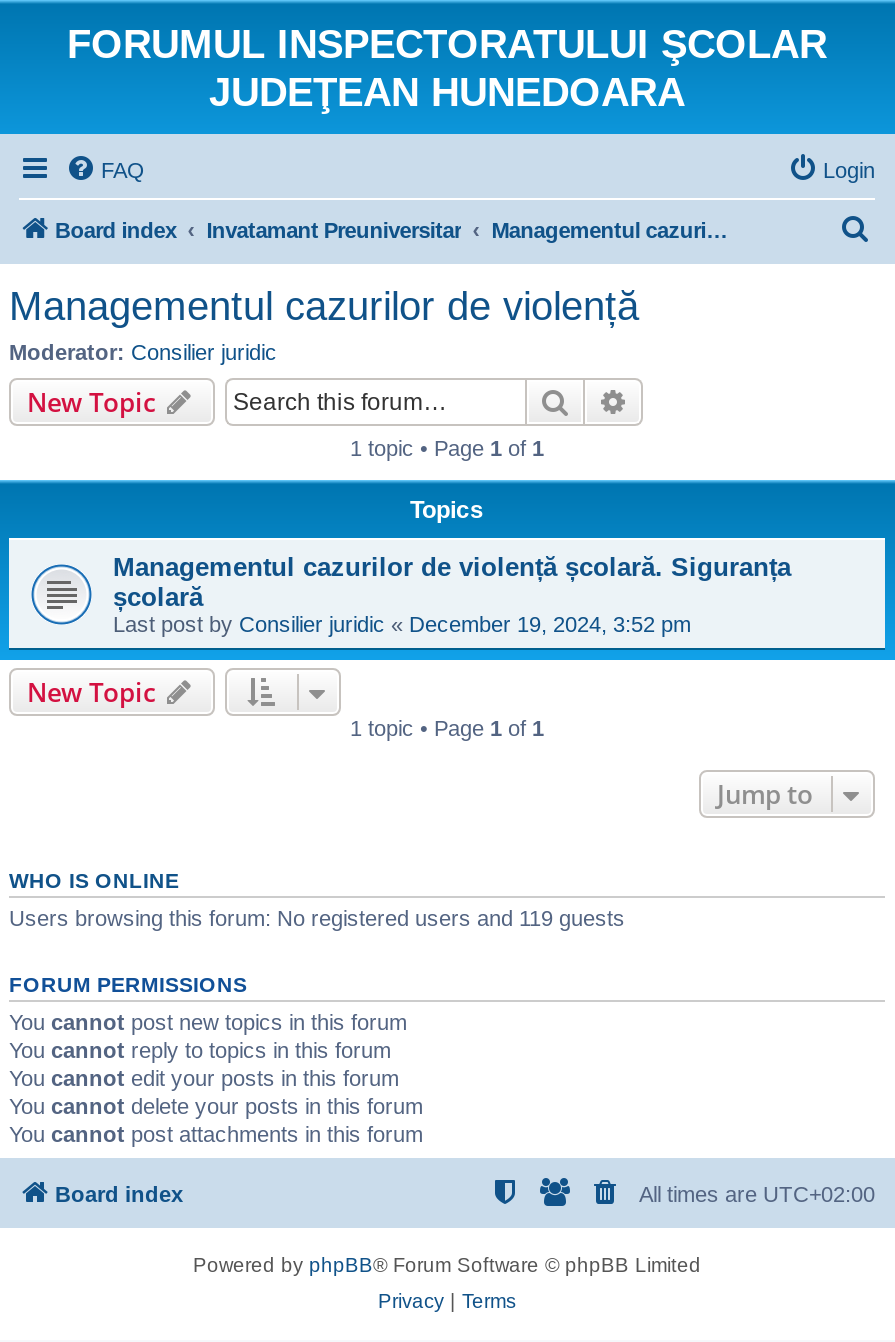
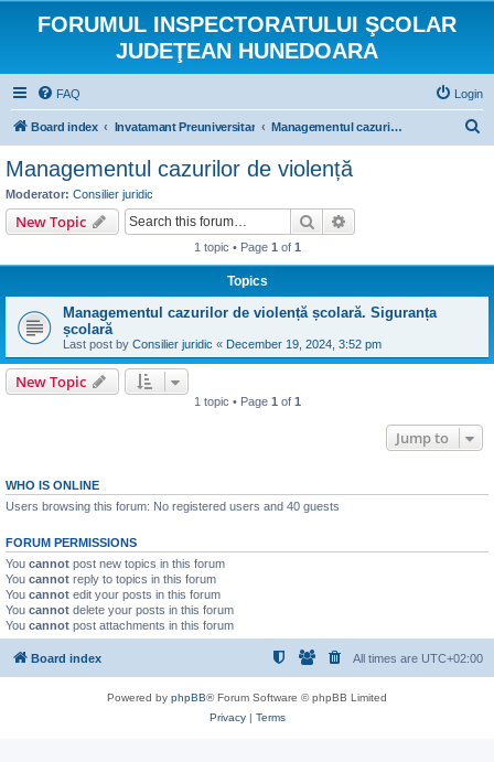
[9,905,625,929] Users browsing this forum: No registered users and 119 guests -> [6,499,340,512] Users browsing this forum: No registered users and 40 guests

